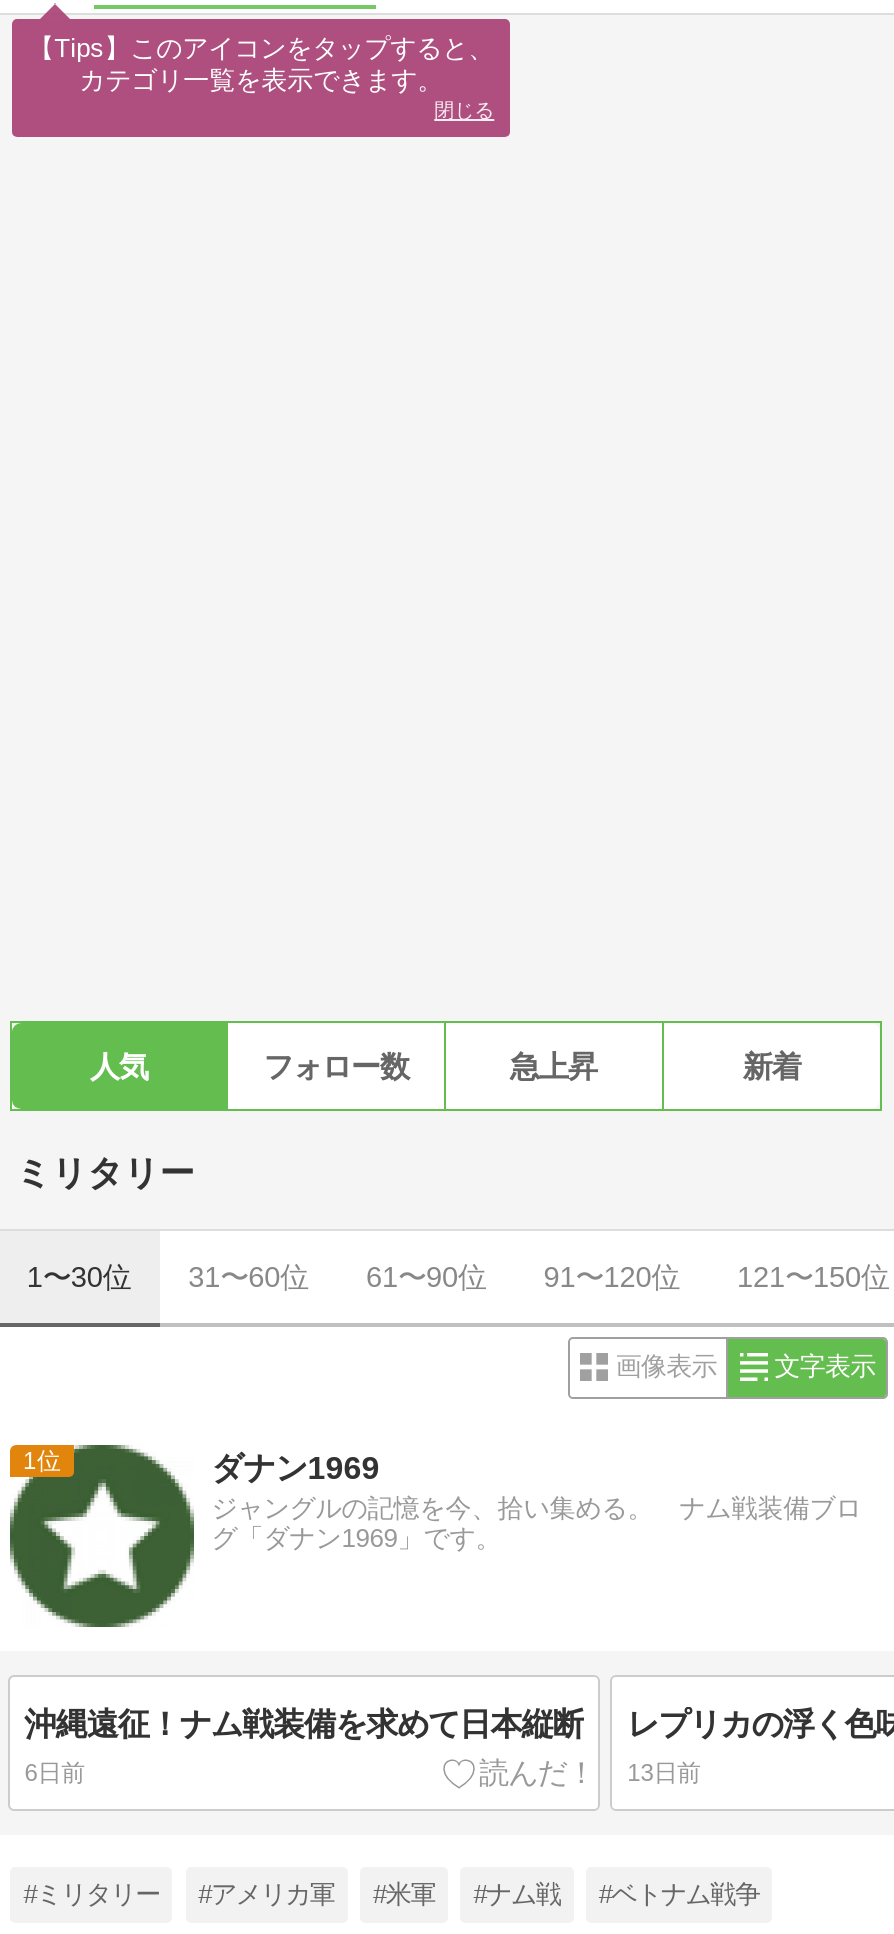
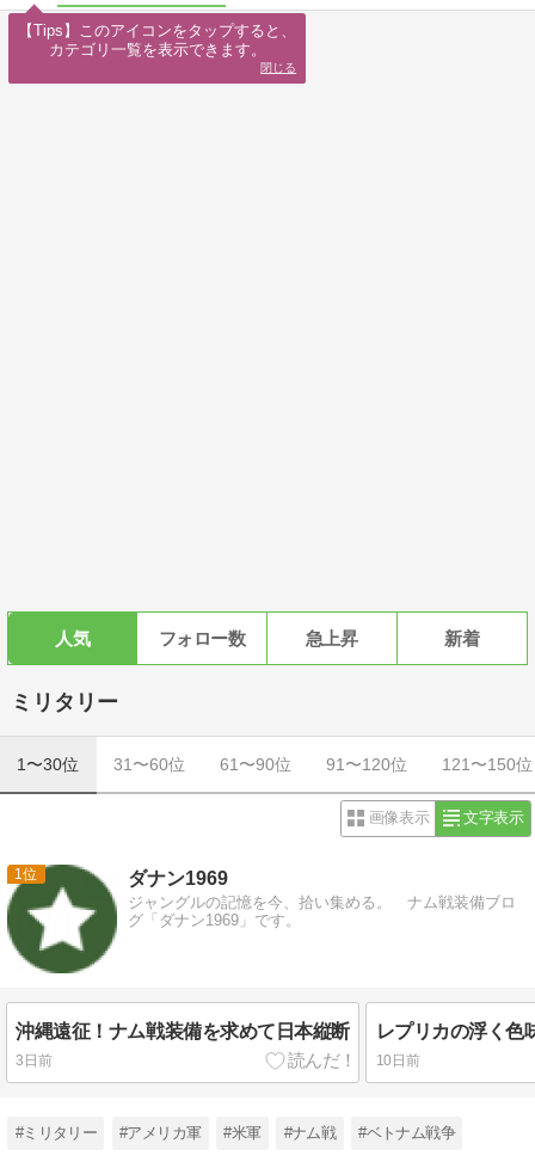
[25,1759,84,1787] 6日前 -> [16,1052,52,1069] 3日前
[627,1759,700,1787] 13日前 -> [376,1052,419,1069] 10日前

